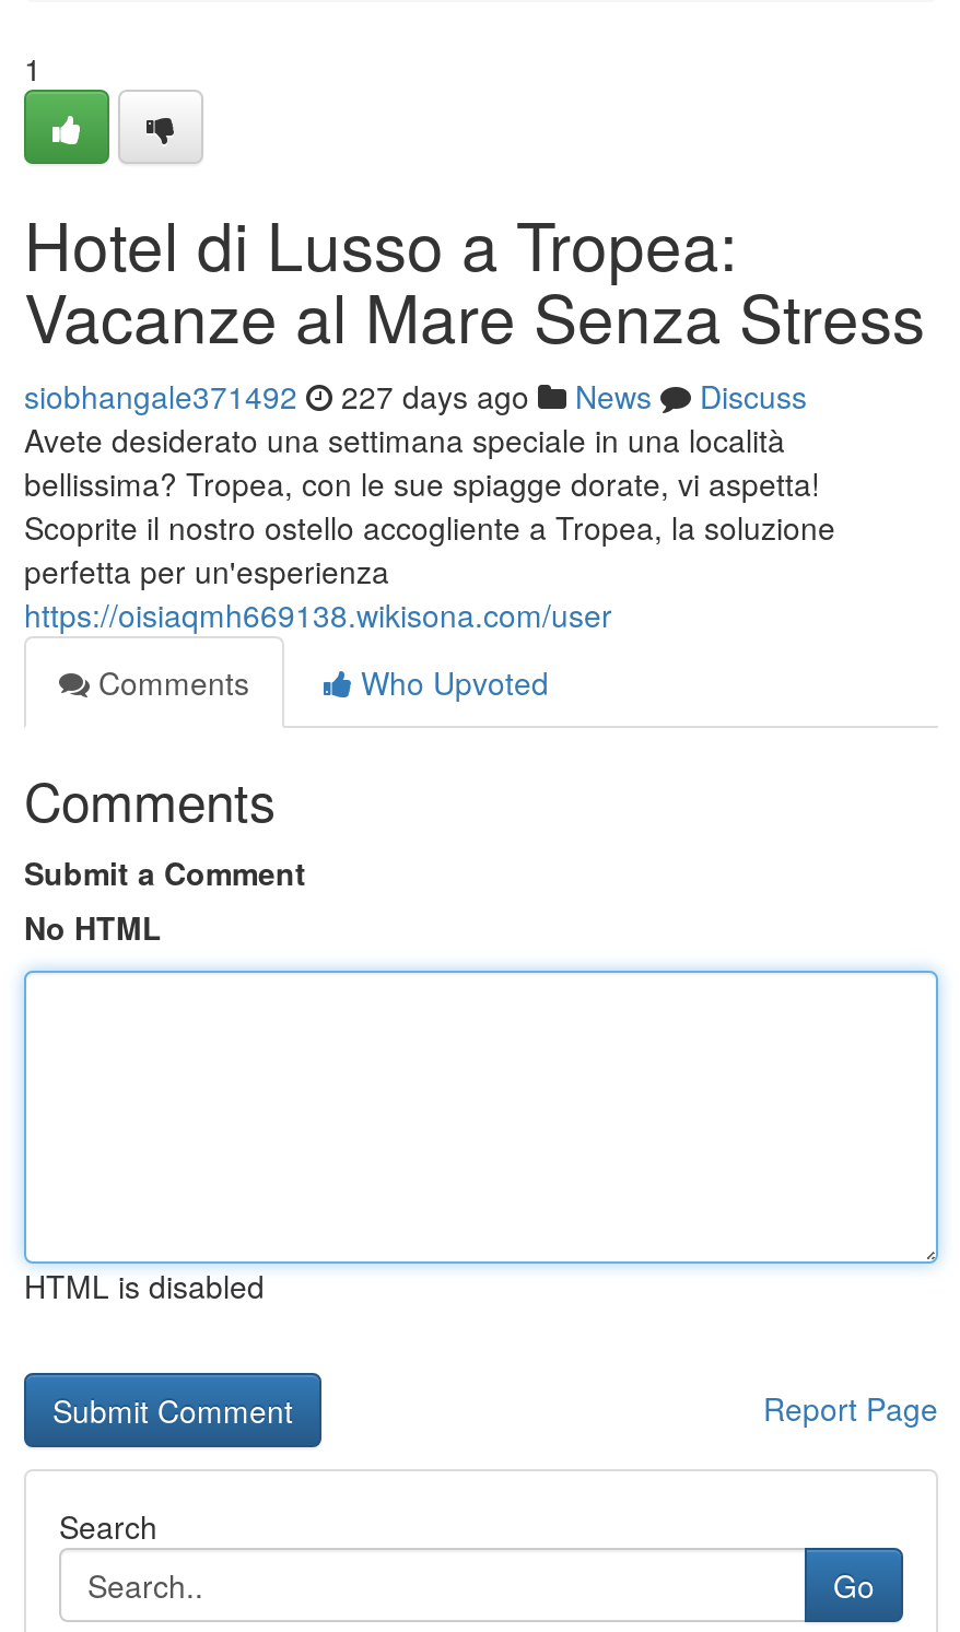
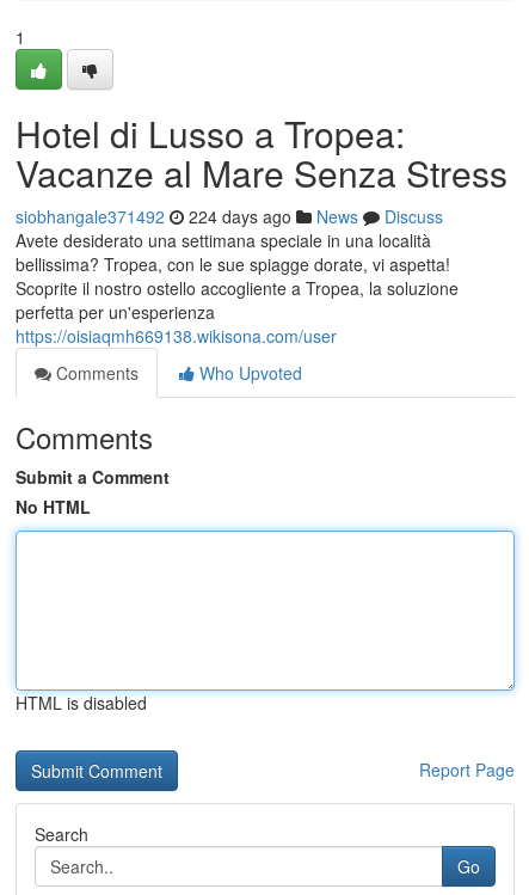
[24,374,807,418] siobhangale371492 227 days ago News Discuss -> [16,204,443,228] siobhangale371492 224 days ago News Discuss

